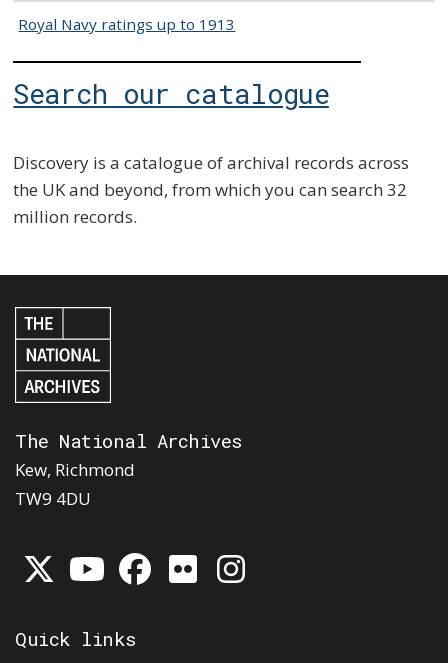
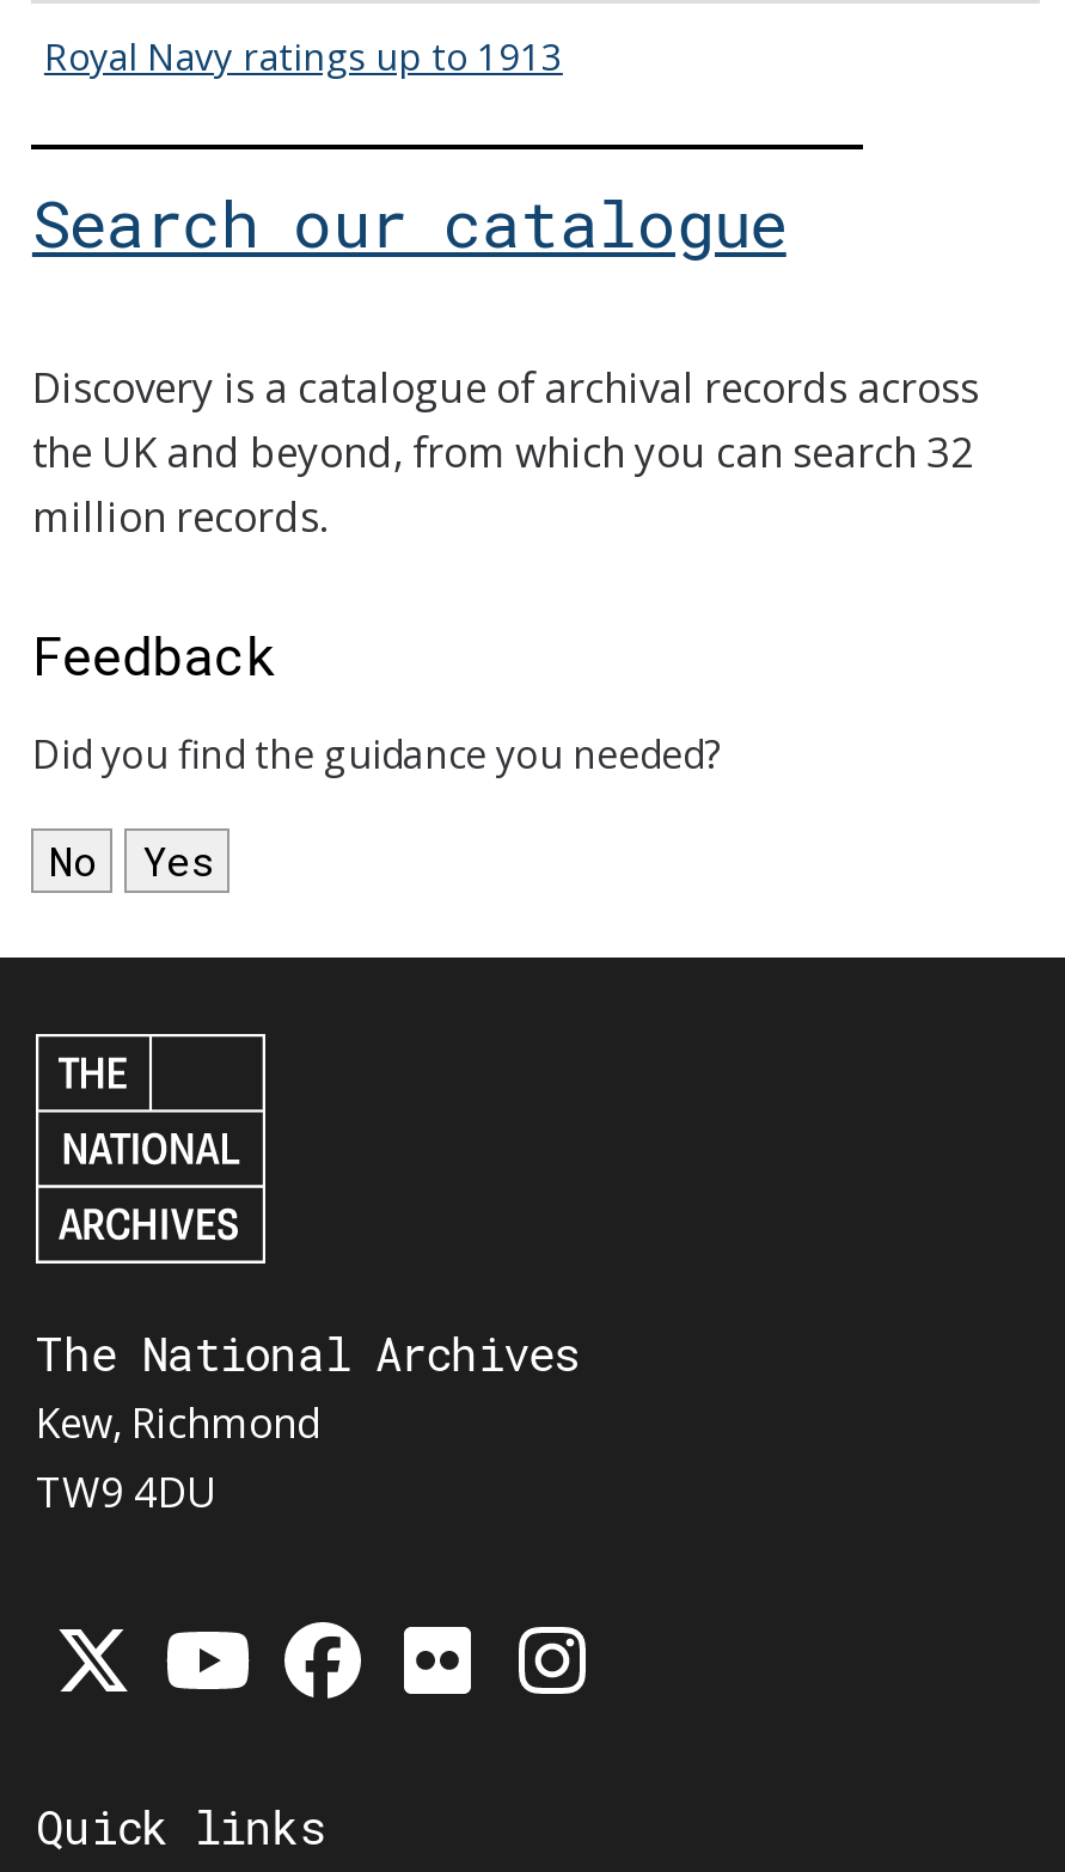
none -> [32,621,721,888] Feedback | Did you find the guidance you needed? | No | Yes

